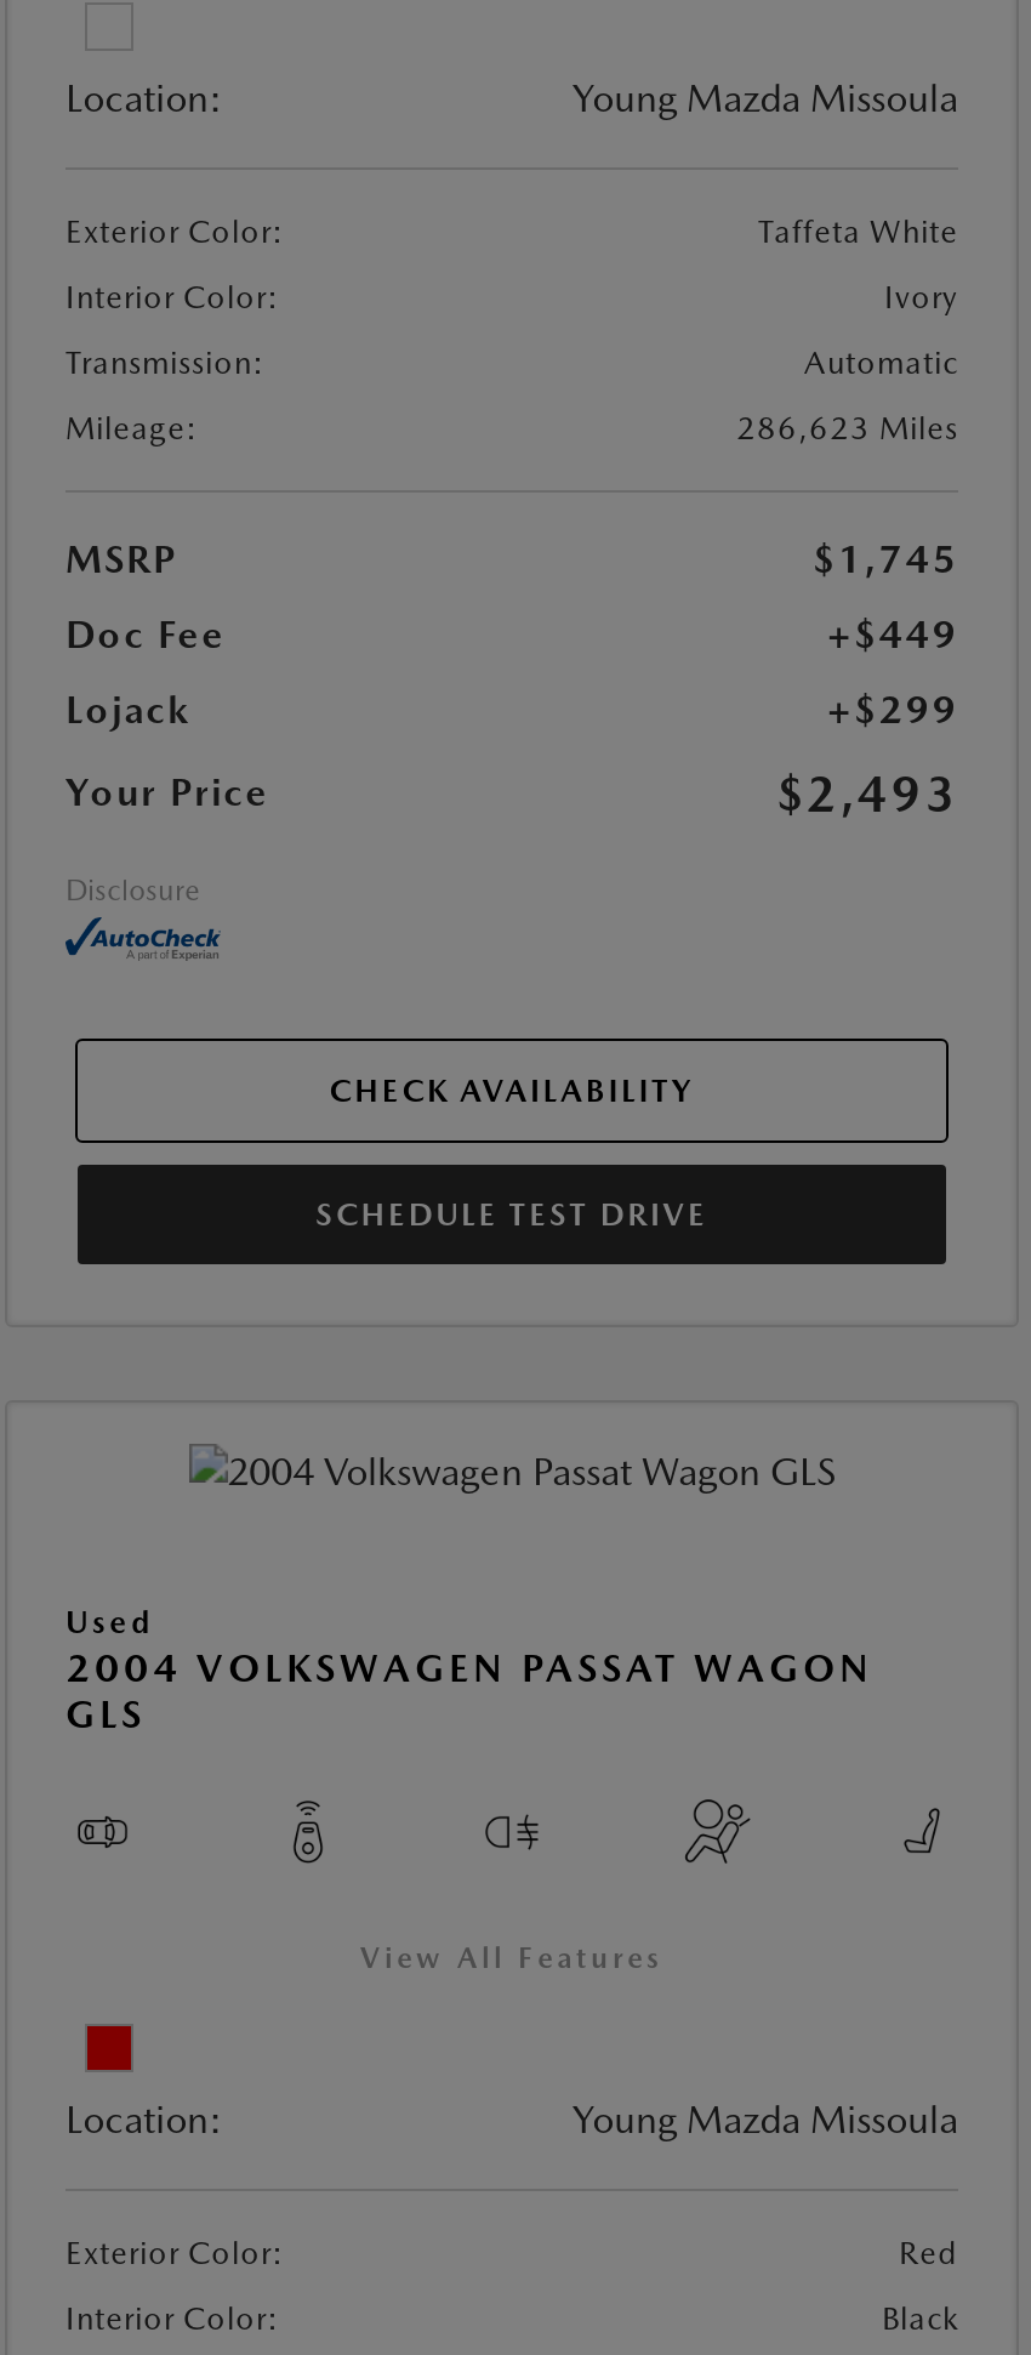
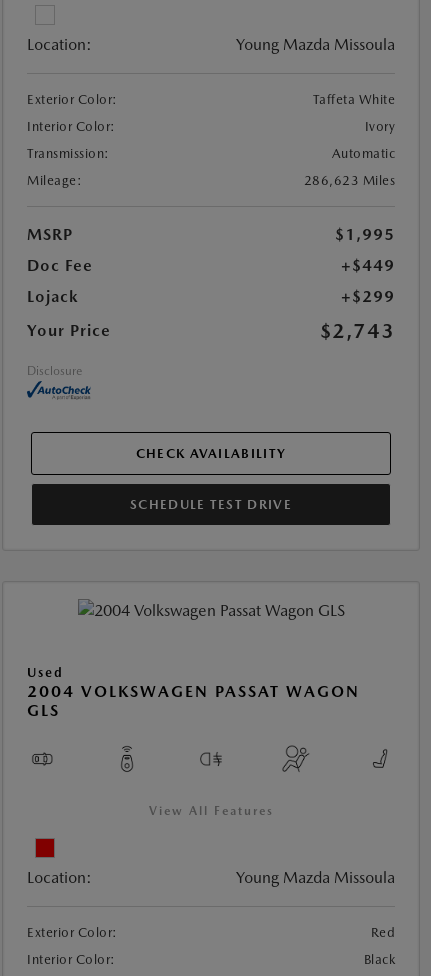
[813,537,958,583] $1,745 -> [335,225,395,244] $1,995
[776,765,958,823] $2,493 -> [320,319,395,343] $2,743

